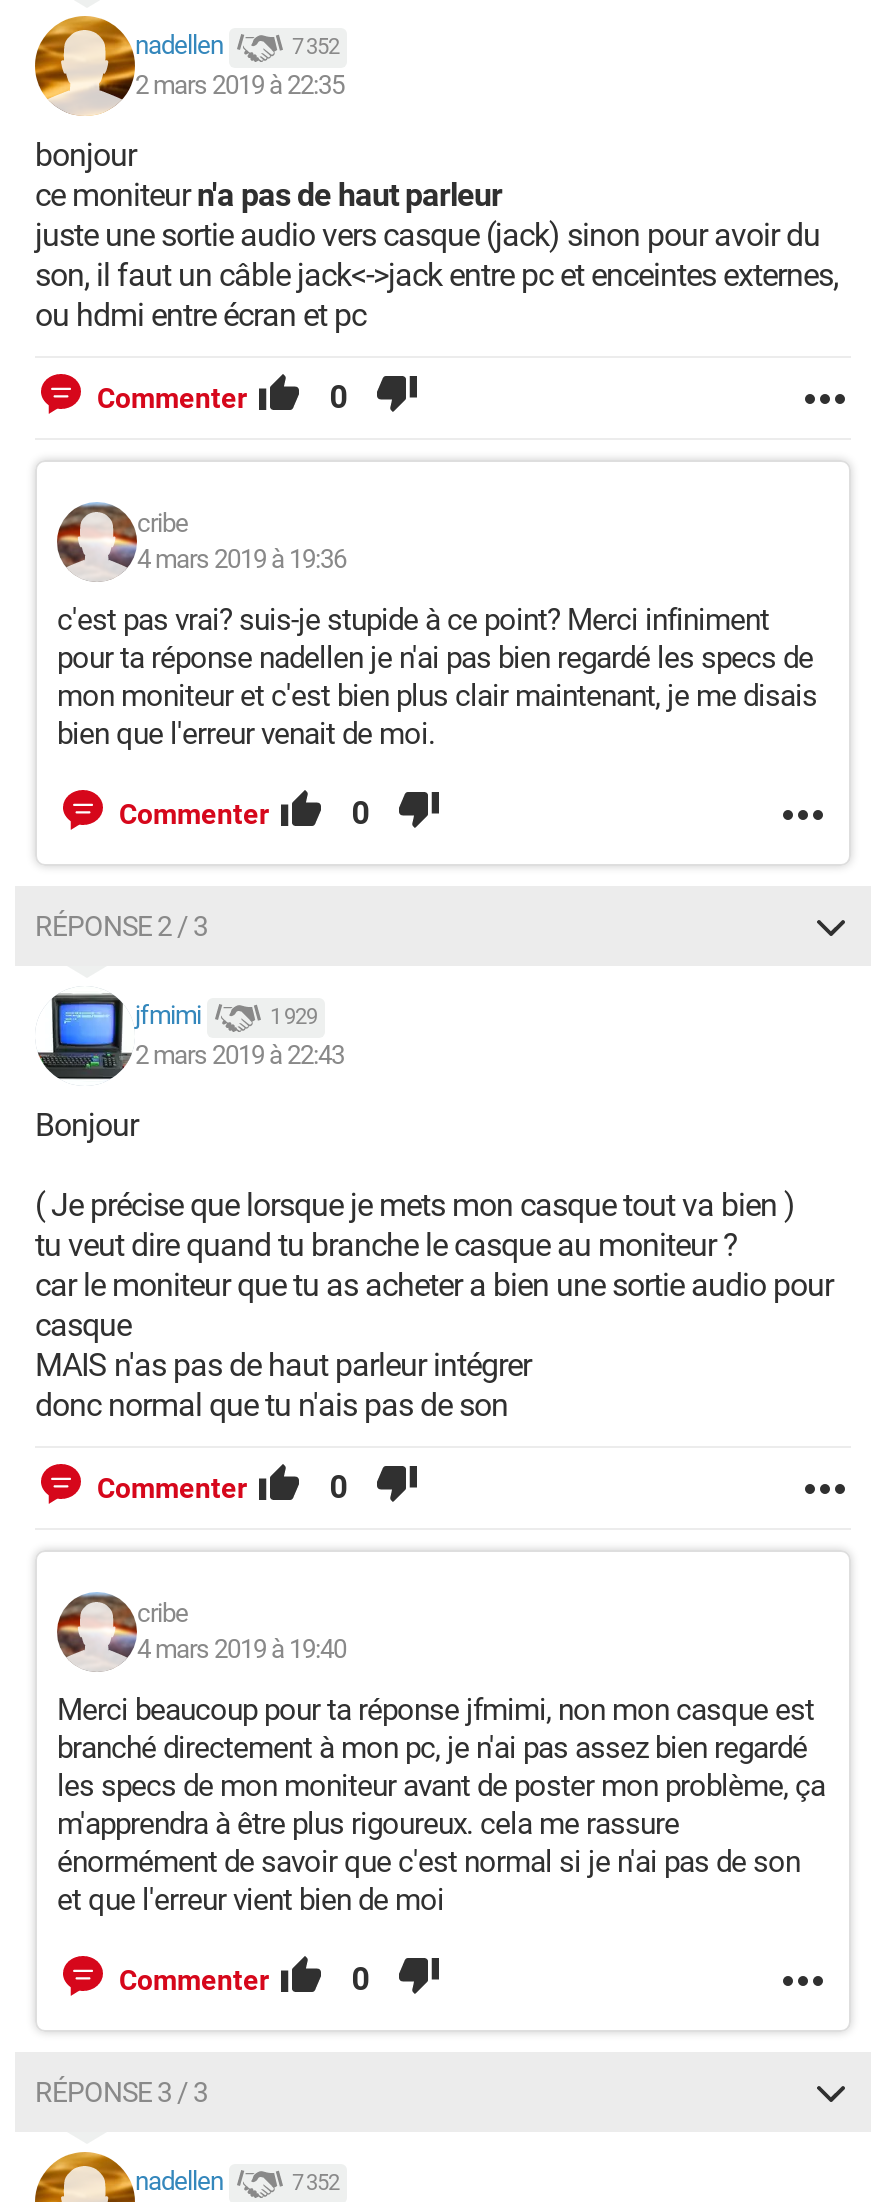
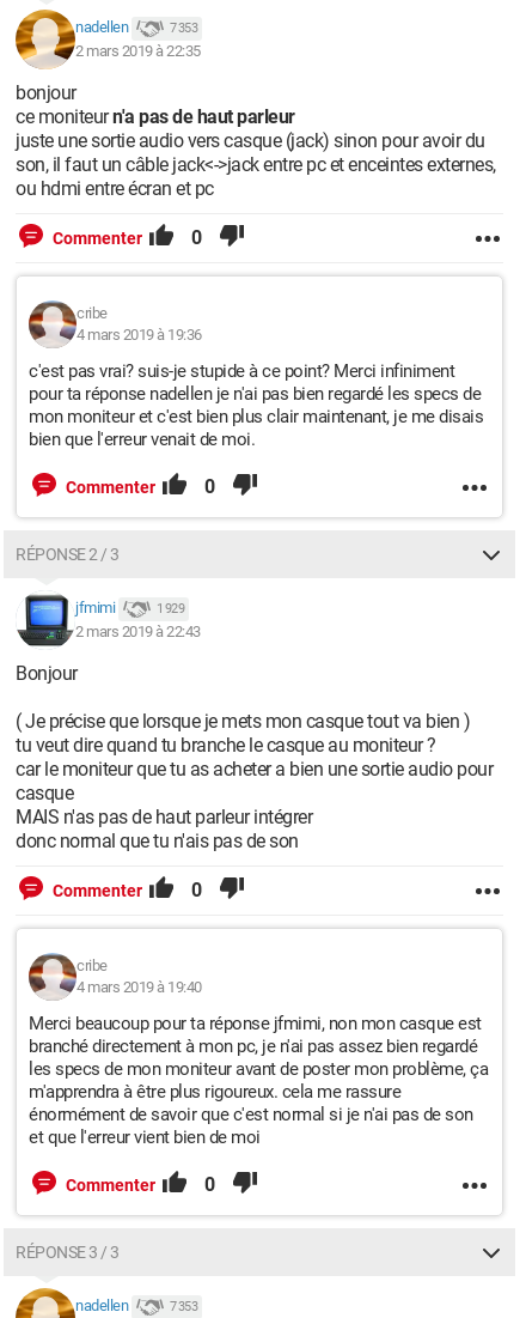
[292,34,339,60] 7 352 -> [169,20,197,36] 7 353
[292,2170,339,2196] 7 352 -> [169,1299,197,1314] 7 353

